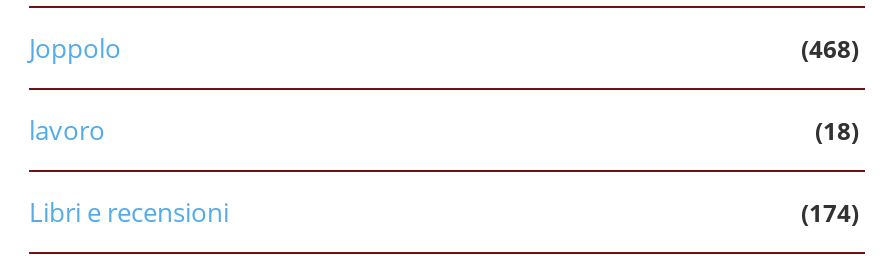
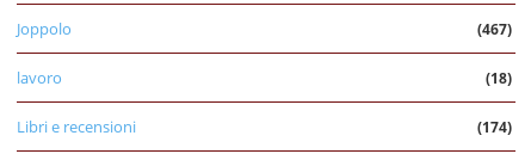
[801,33,859,67] (468) -> [477,20,512,40] (467)

